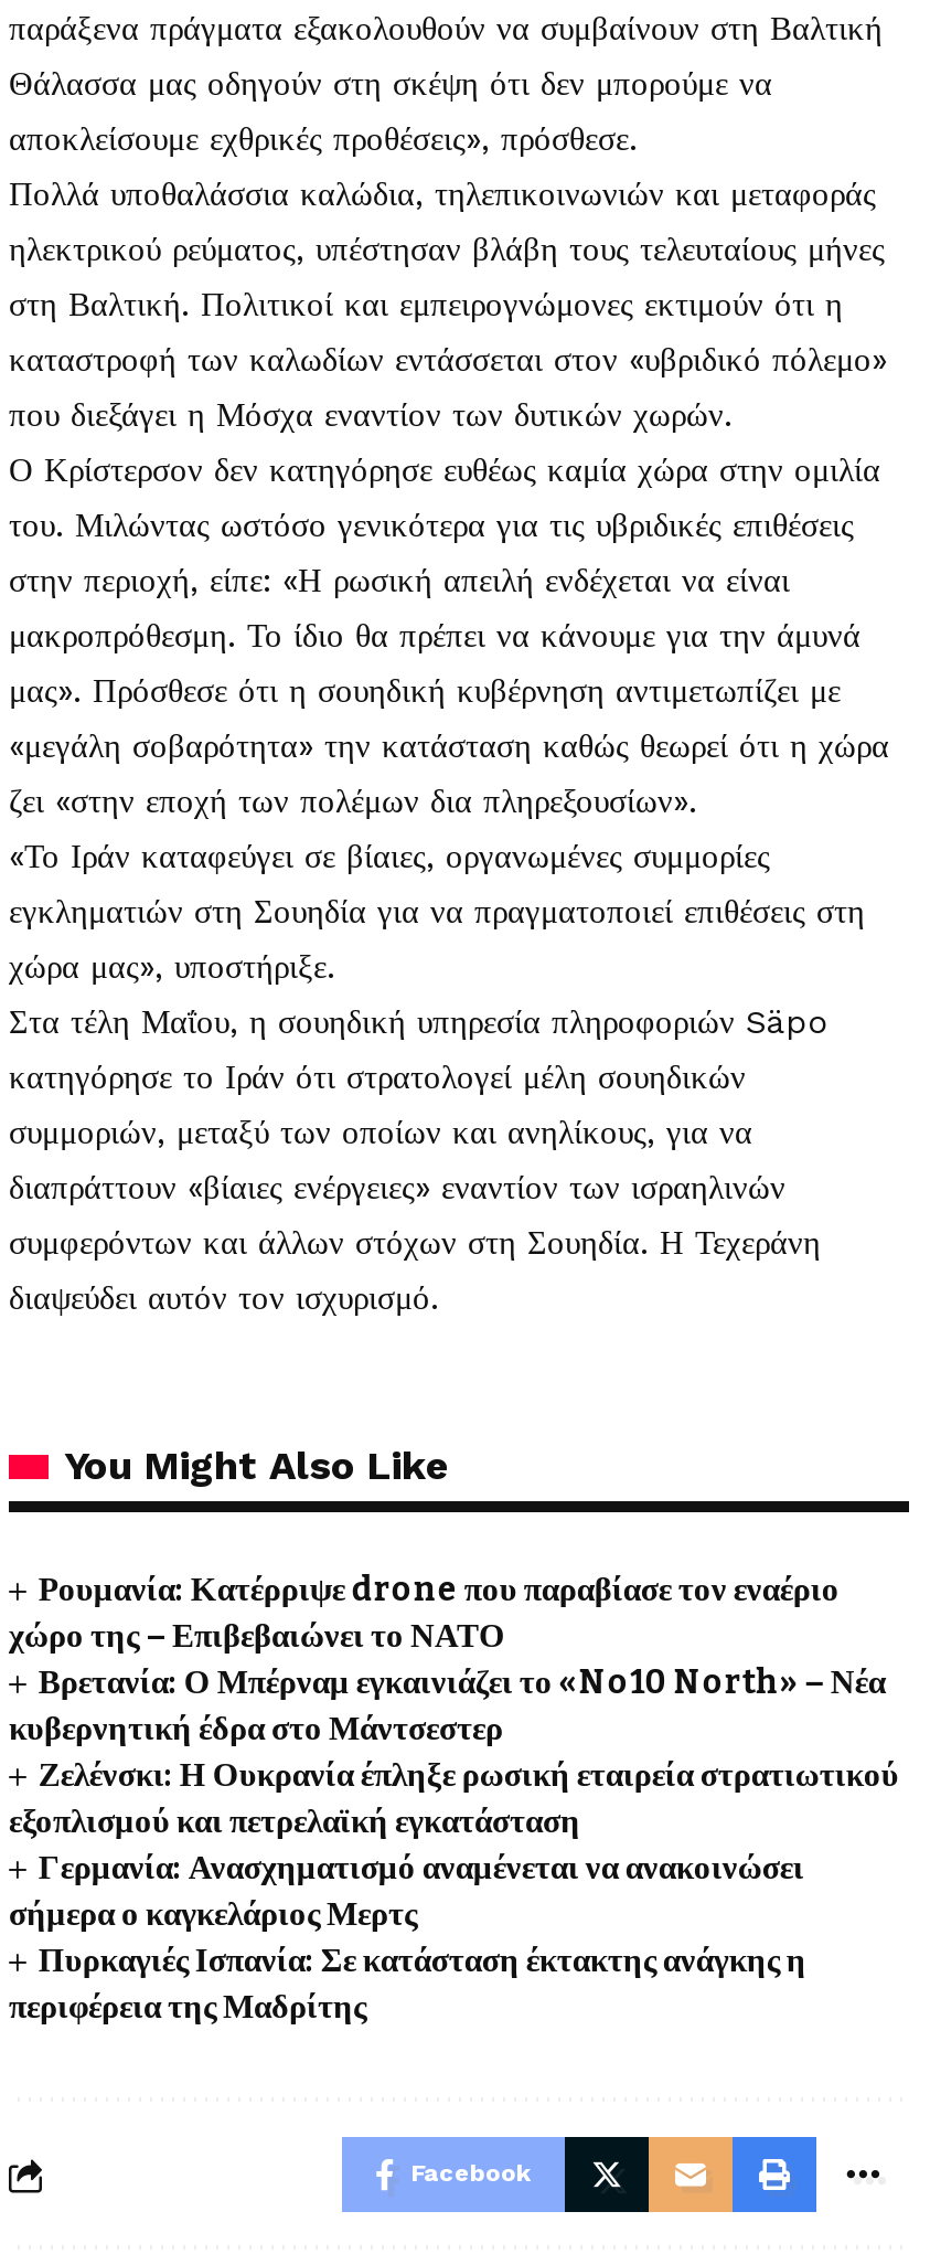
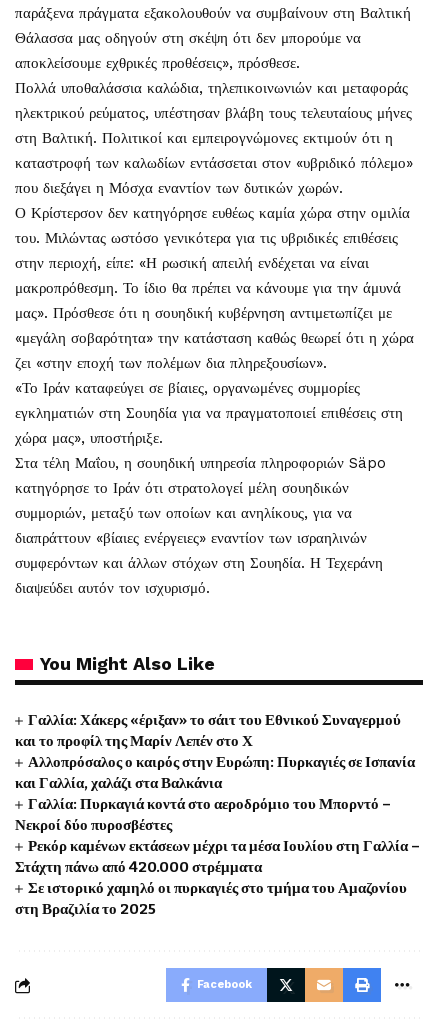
[9,1570,899,2027] Ρουμανία: Κατέρριψε drone που παραβίασε τον εναέριο | χώρο της – Επιβεβαιώνει το ΝΑΤΟ | Βρετανία: Ο Μπέρναμ εγκαινιάζει το «No10 North» – Νέα | κυβερνητική έδρα στο Μάντσεστερ | Ζελένσκι: Η Ουκρανία έπληξε ρωσική εταιρεία στρατιωτικού | εξοπλισμού και πετρελαϊκή εγκατάσταση | Γερμανία: Ανασχηματισμό αναμένεται να ανακοινώσει | σήμερα ο καγκελάριος Μερτς | Πυρκαγιές Ισπανία: Σε κατάσταση έκτακτης ανάγκης η | περιφέρεια της Μαδρίτης -> [15,711,420,918] Γαλλία: Χάκερς «έριξαν» το σάιτ του Εθνικού Συναγερμού | και το προφίλ της Μαρίν Λεπέν στο Χ | Αλλοπρόσαλος ο καιρός στην Ευρώπη: Πυρκαγιές σε Ισπανία | και Γαλλία, χαλάζι στα Βαλκάνια | Γαλλία: Πυρκαγιά κοντά στο αεροδρόμιο του Μπορντό – | Νεκροί δύο πυροσβέστες | Ρεκόρ καμένων εκτάσεων μέχρι τα μέσα Ιουλίου στη Γαλλία – | Στάχτη πάνω από 420.000 στρέμματα | Σε ιστορικό χαμηλό οι πυρκαγιές στο τμήμα του Αμαζονίου | στη Βραζιλία το 2025

